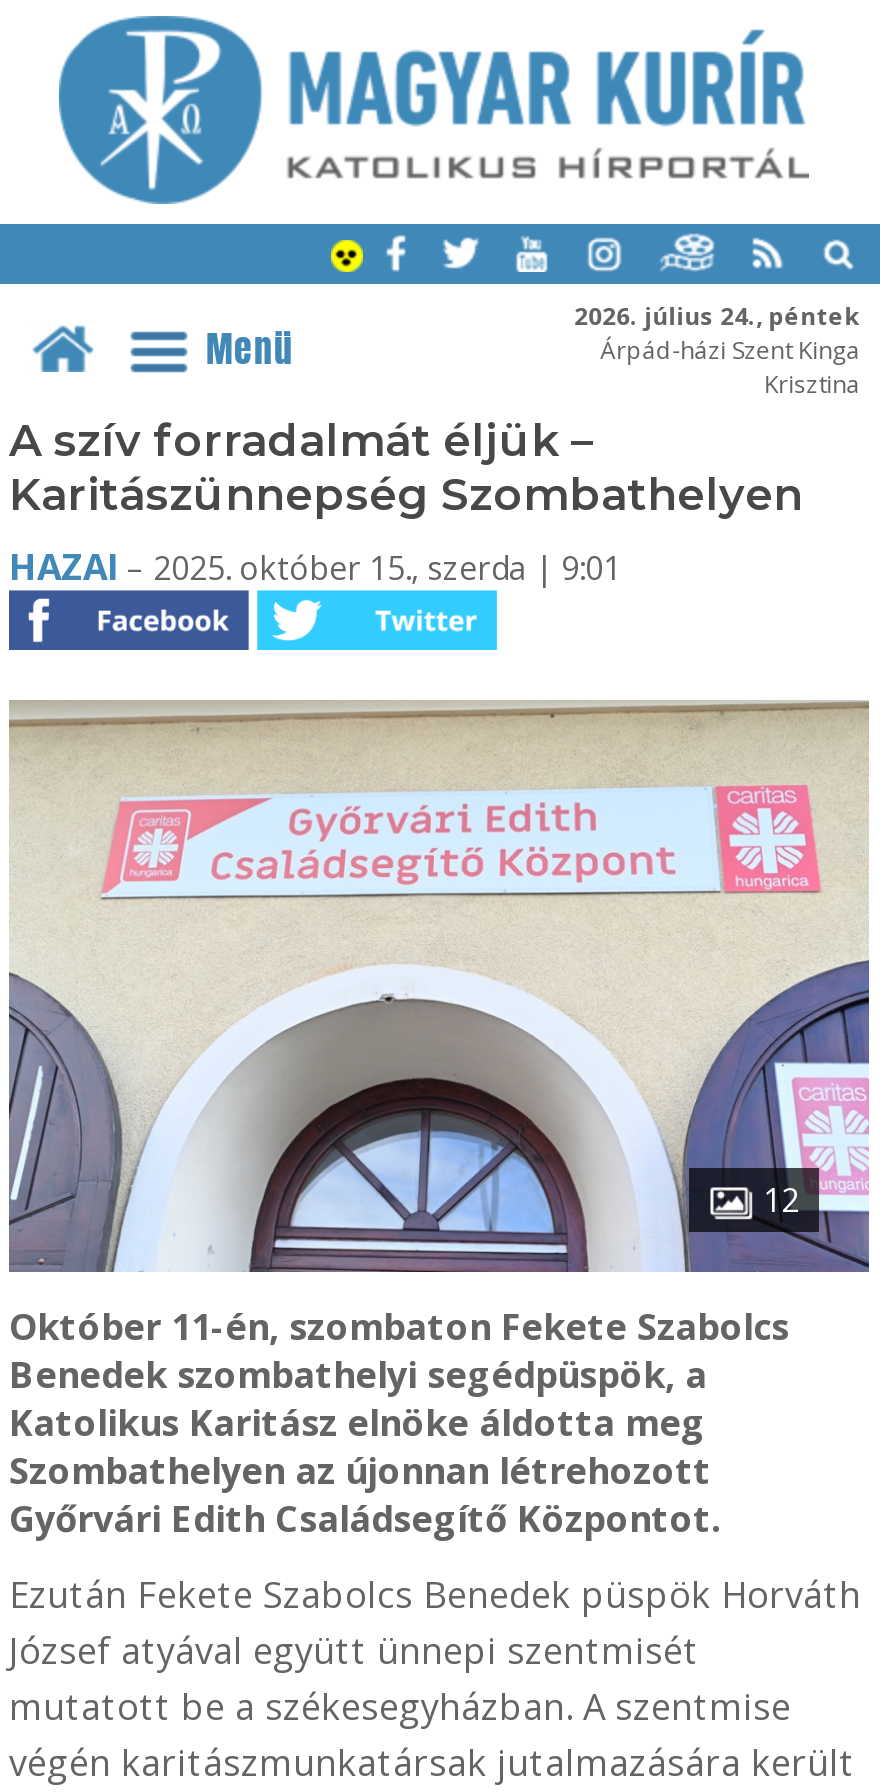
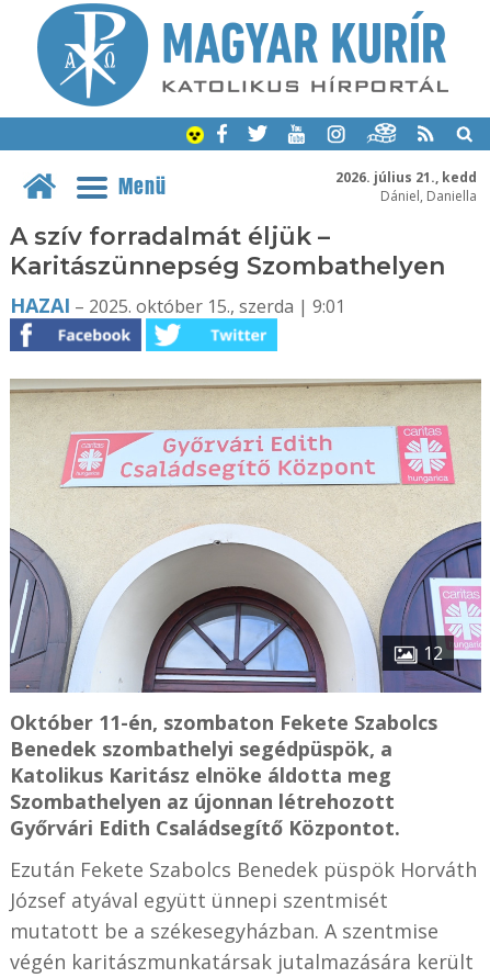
[574,298,860,400] 2026. július 24., péntek | Árpád-házi Szent Kinga | Krisztina -> [335,167,476,205] 2026. július 21., kedd | Dániel, Daniella

